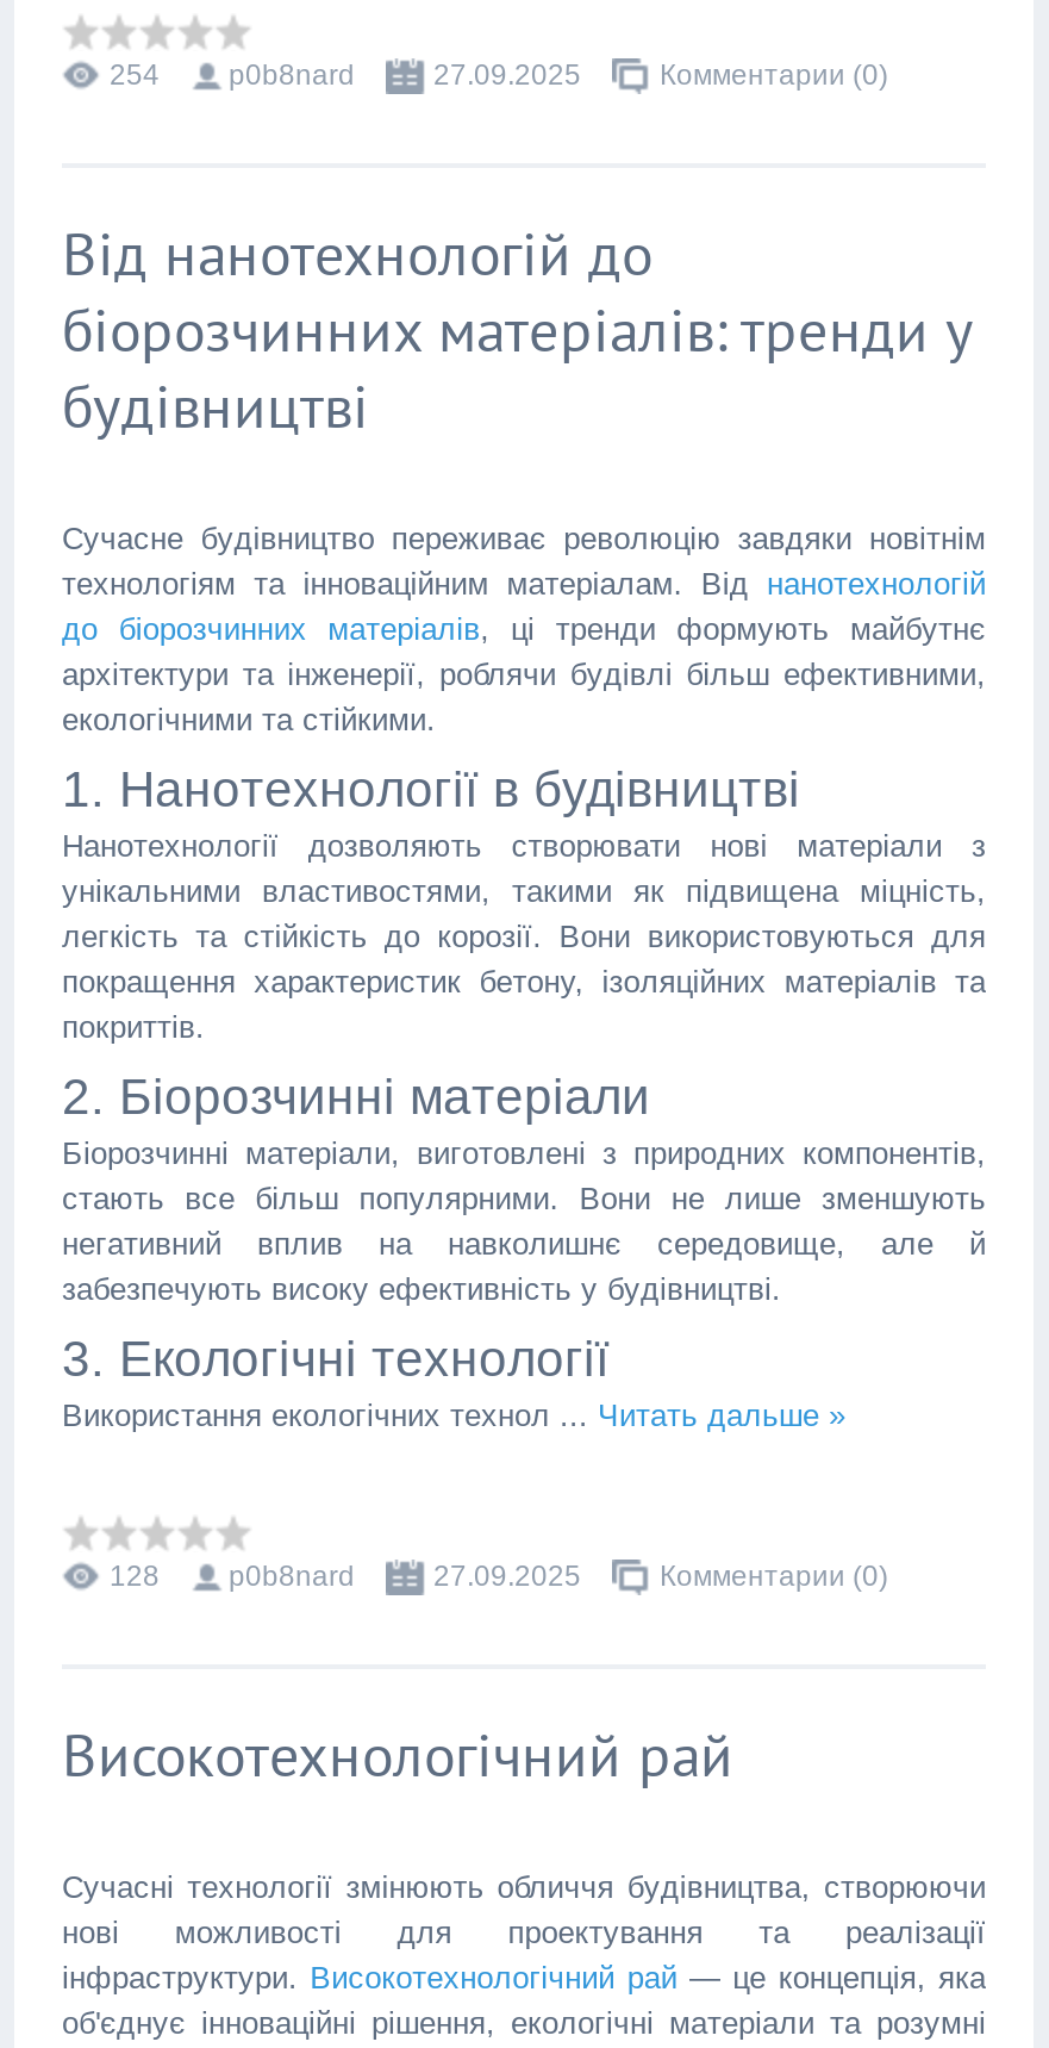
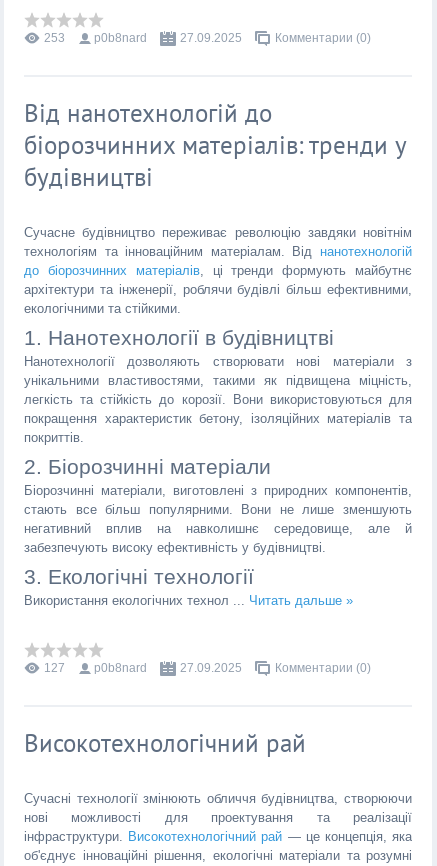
[110,59,160,92] 254 -> [44,31,65,45] 253
[110,1560,160,1594] 128 -> [44,661,65,675] 127

